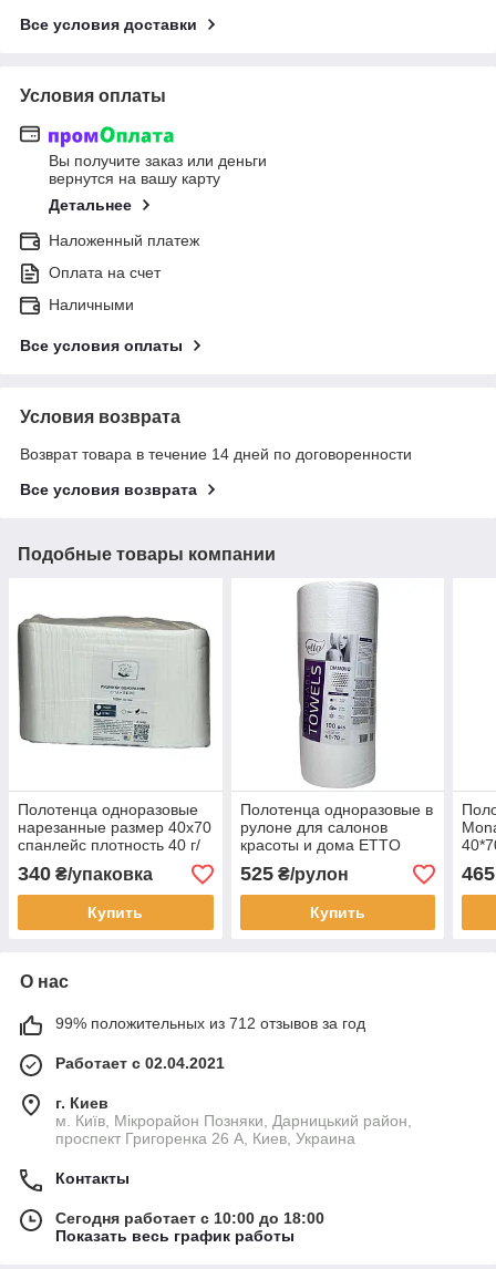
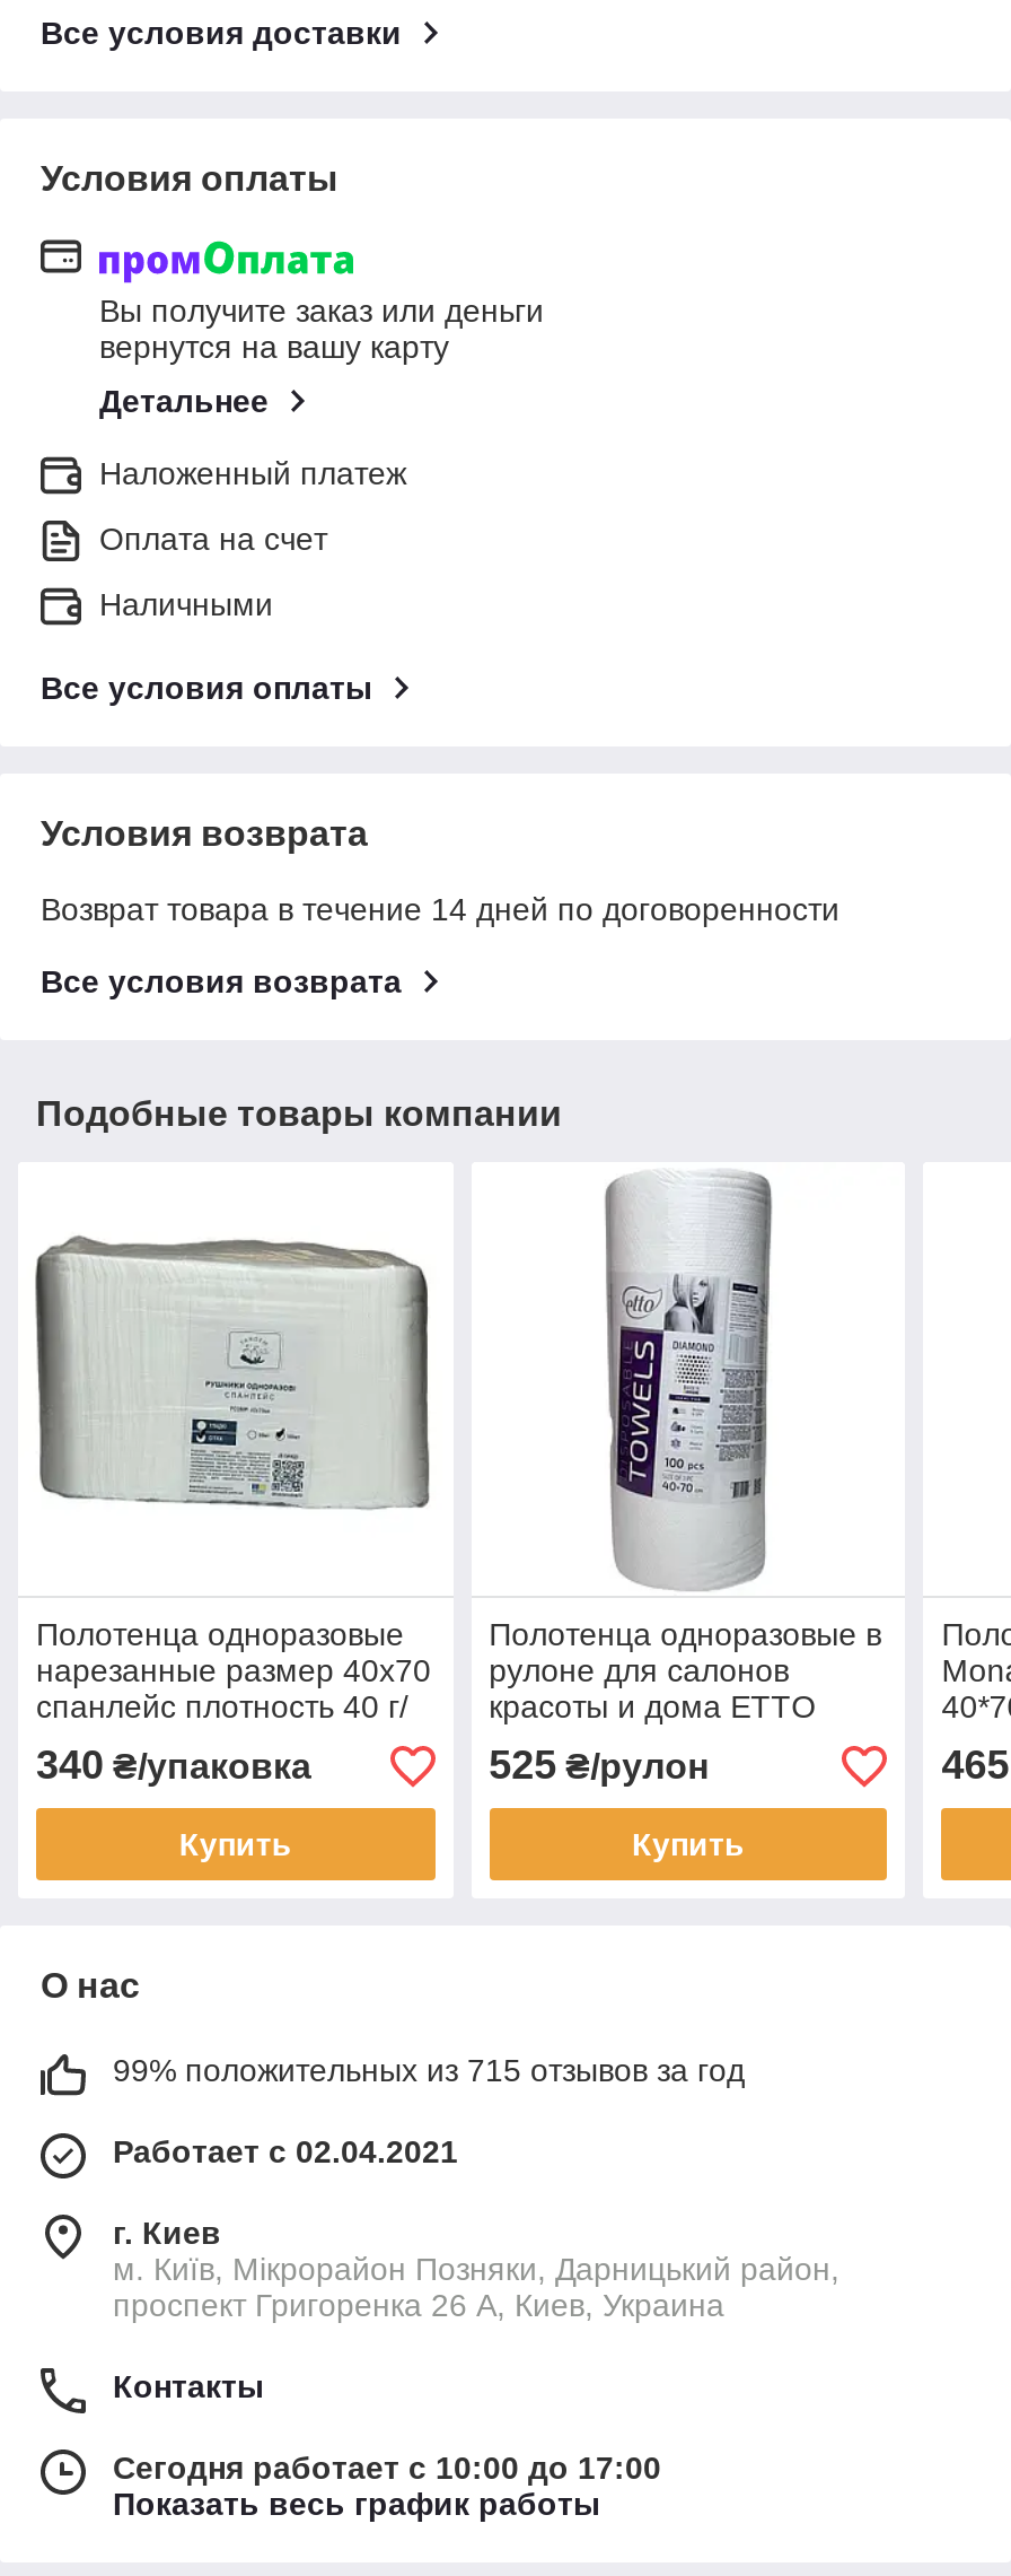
[55,1015,365,1032] 99% положительных из 712 отзывов за год -> [113,2053,745,2089] 99% положительных из 715 отзывов за год
[55,1210,324,1227] Сегодня работает с 10:00 до 18:00 -> [113,2450,661,2487] Сегодня работает с 10:00 до 17:00

